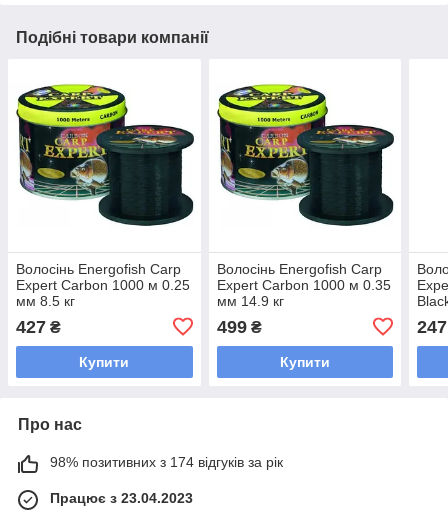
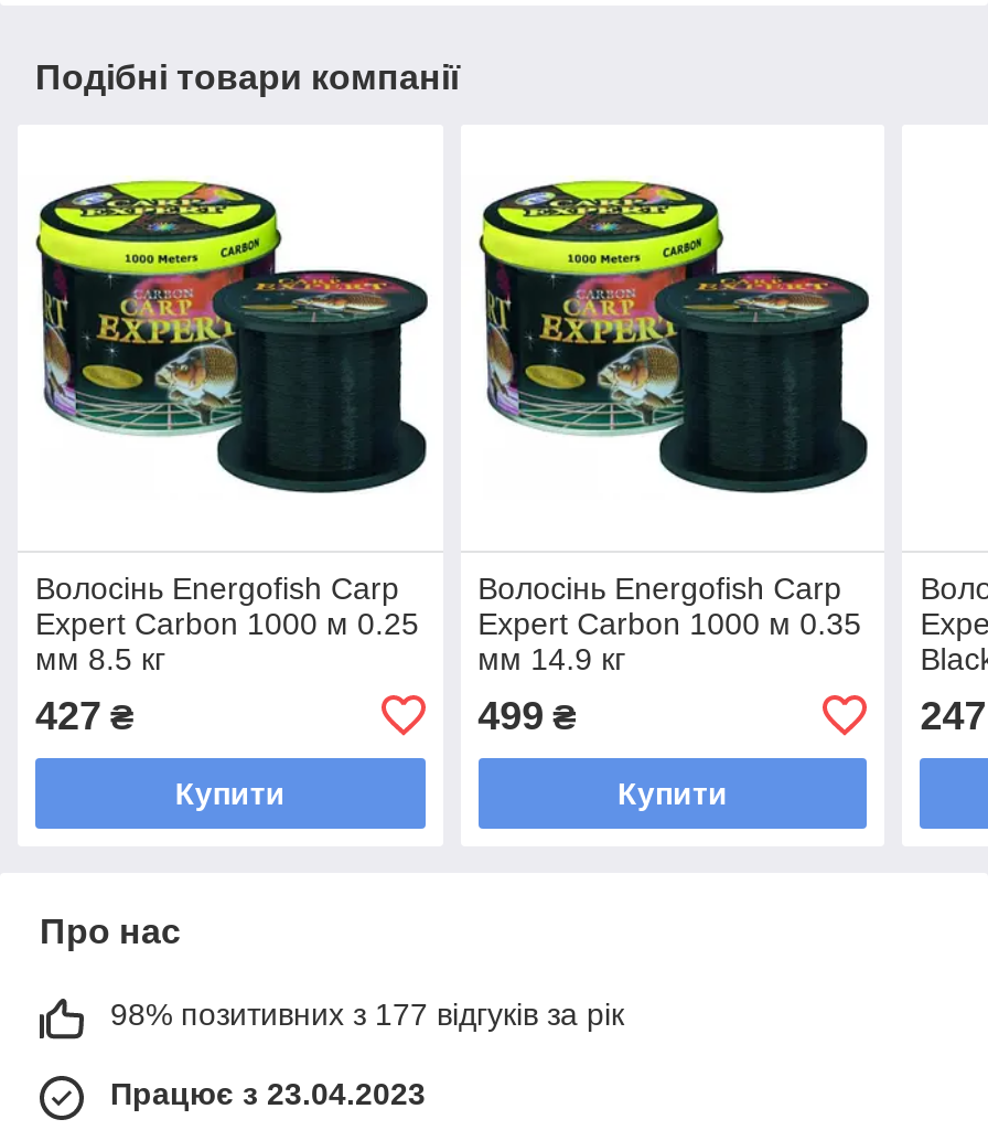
[50,454,283,470] 98% позитивних з 174 відгуків за рік -> [110,996,624,1031] 98% позитивних з 177 відгуків за рік

